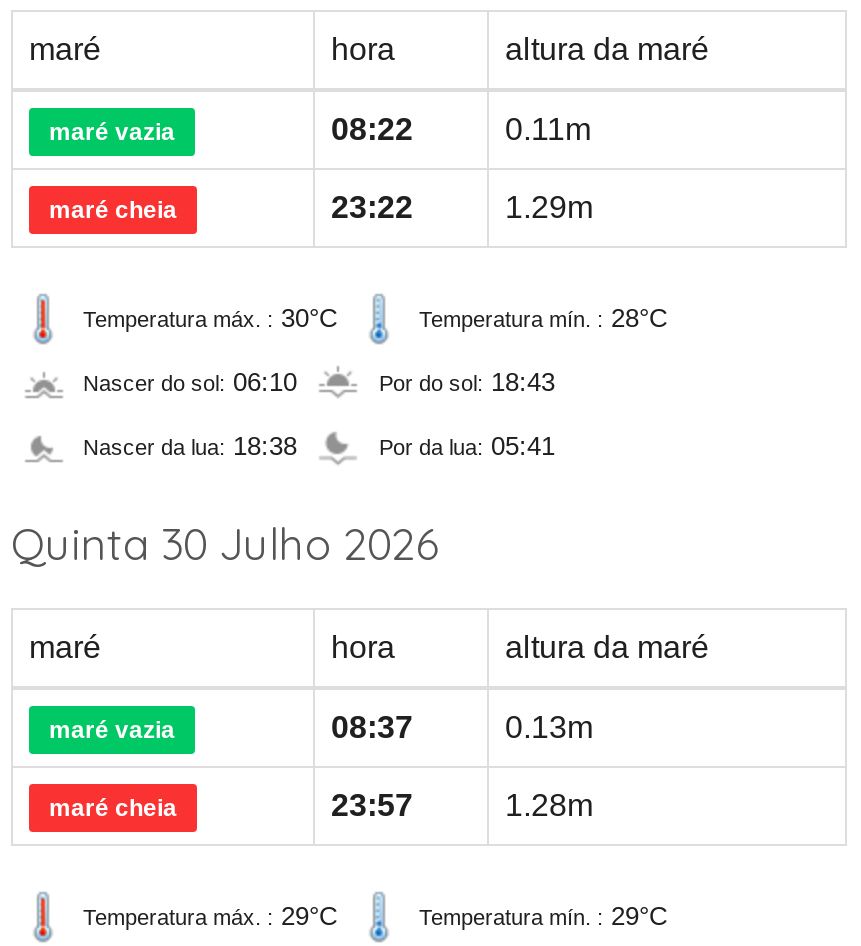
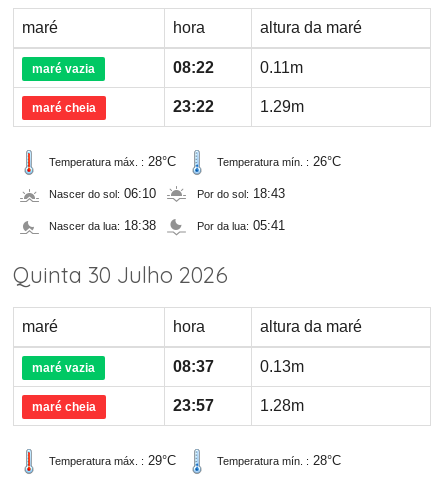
none -> [217,154,341,169] Temperatura mín. : 26°C
[83,303,337,333] Temperatura máx. : 30°C -> [49,154,176,169] Temperatura máx. : 28°C
moved [419,303,667,333] -> [217,453,341,468]: Temperatura mín. : 28°C
[419,901,667,931] Temperatura mín. : 29°C -> none

